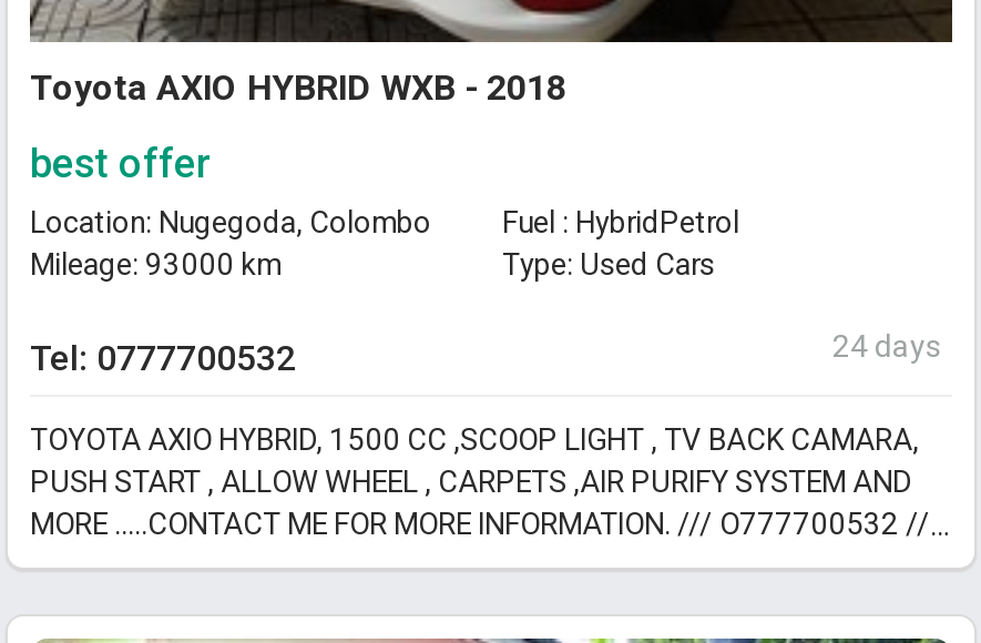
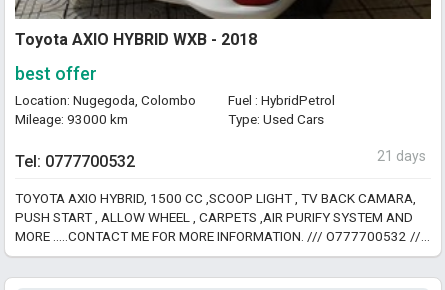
[832,329,941,365] 24 days -> [377,148,426,164] 21 days

